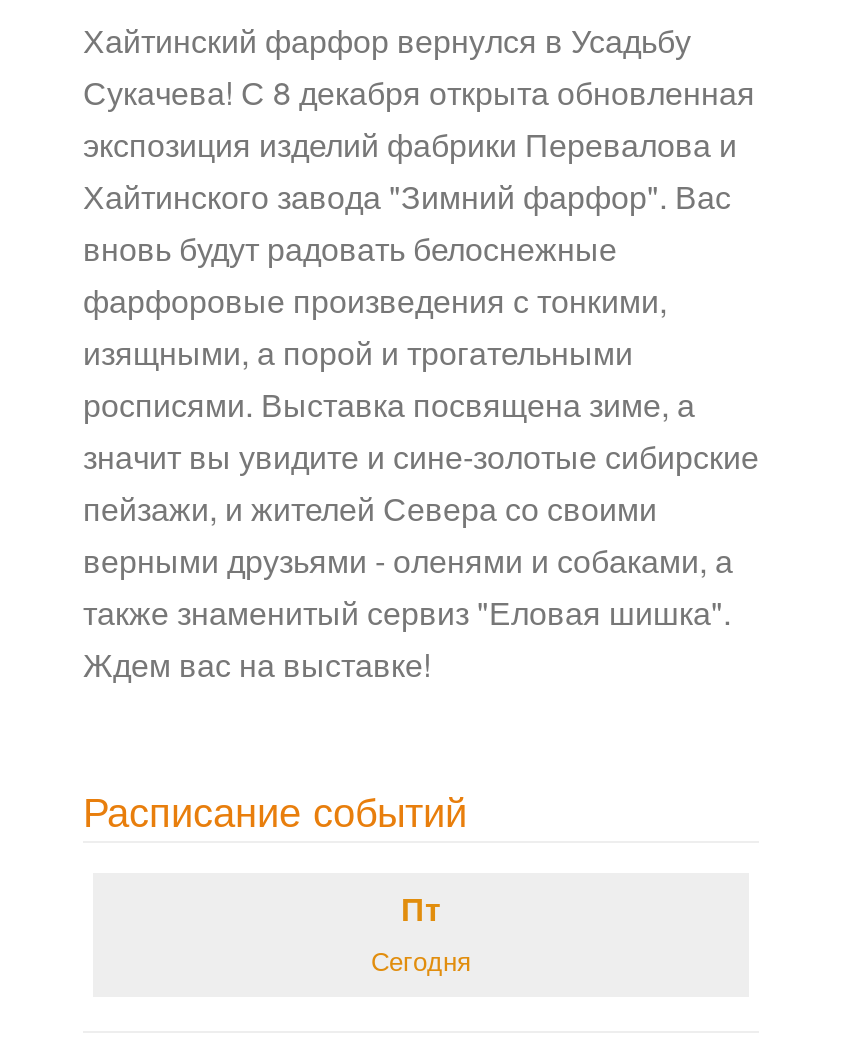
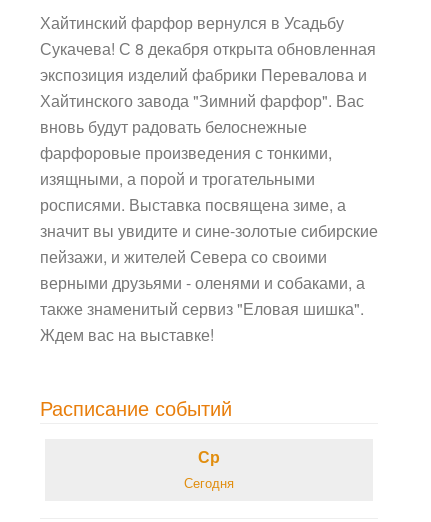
[401,885,441,931] Пт -> [198,445,220,468] Ср

